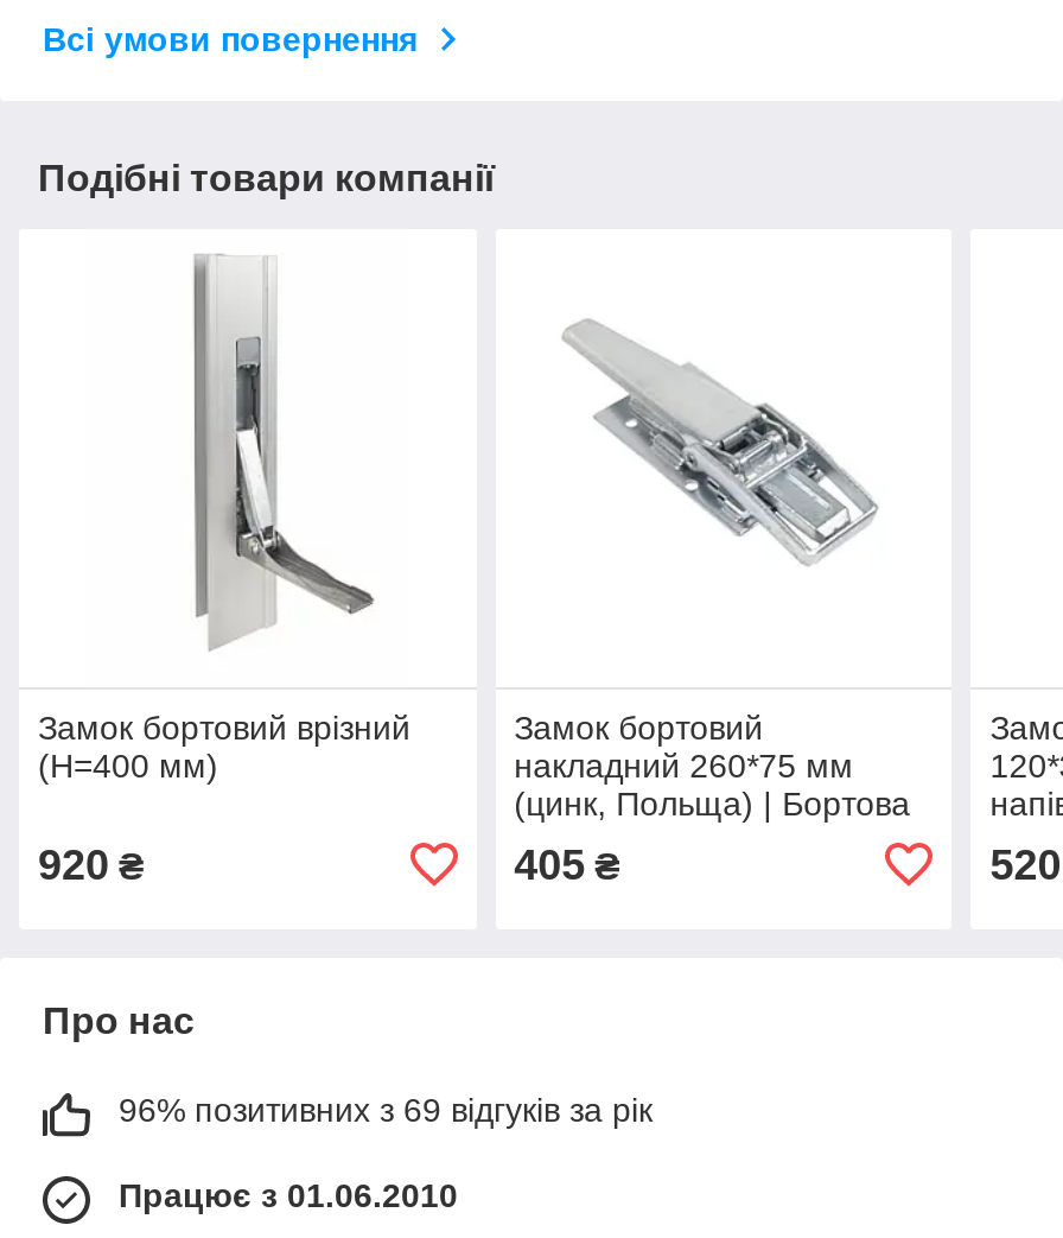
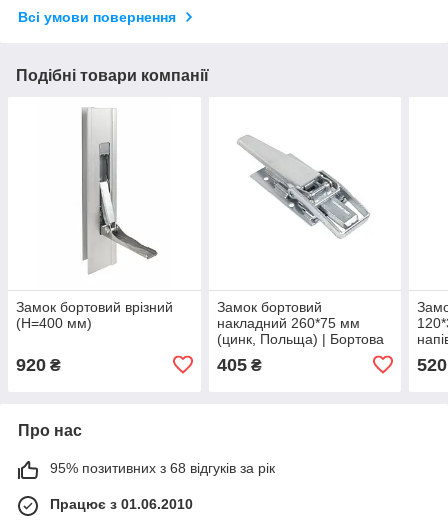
[119,1090,653,1128] 96% позитивних з 69 відгуків за рік -> [50,460,275,476] 95% позитивних з 68 відгуків за рік

